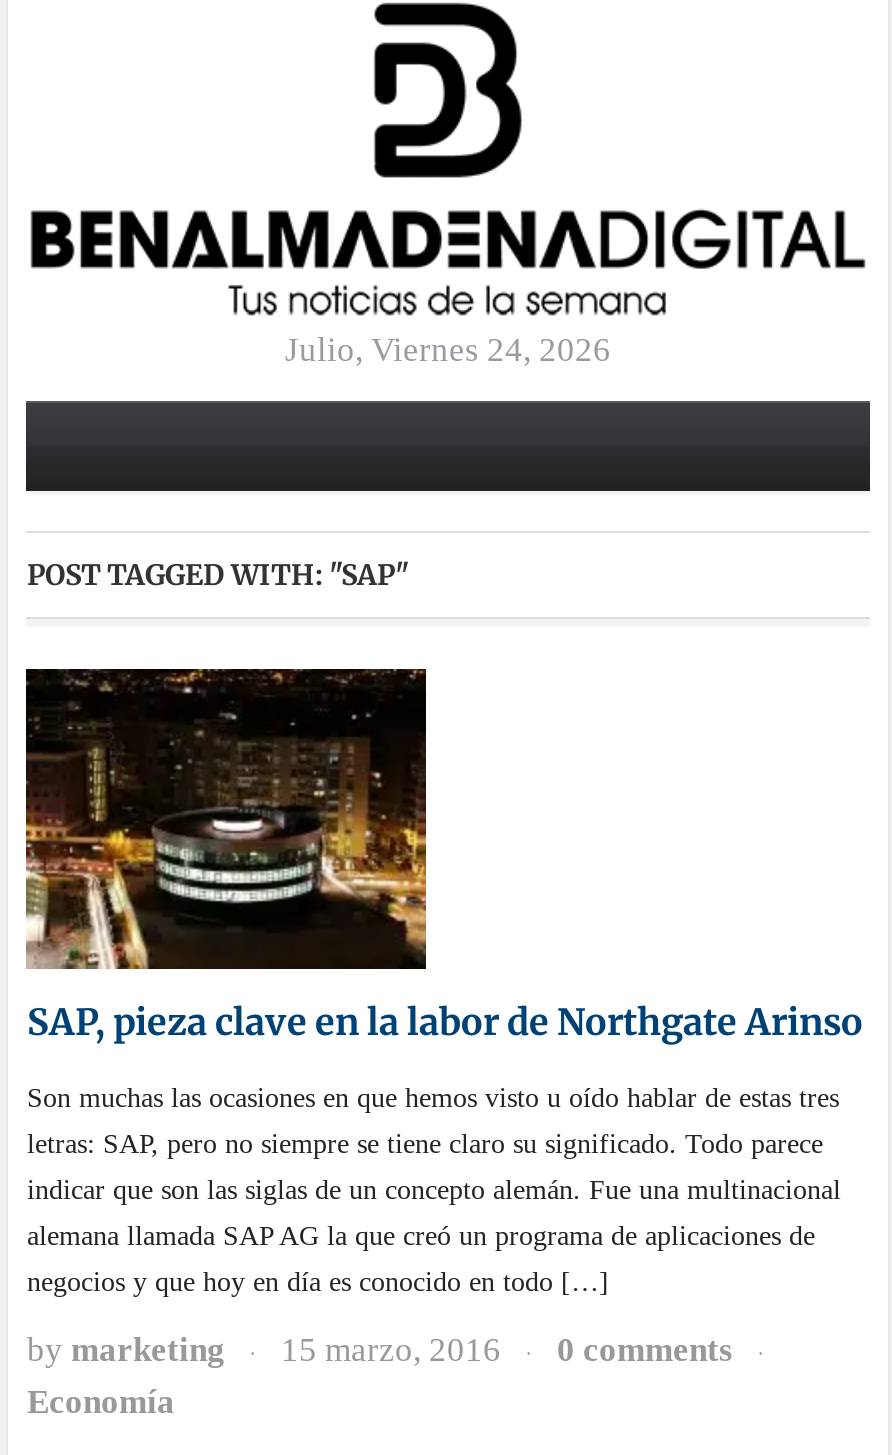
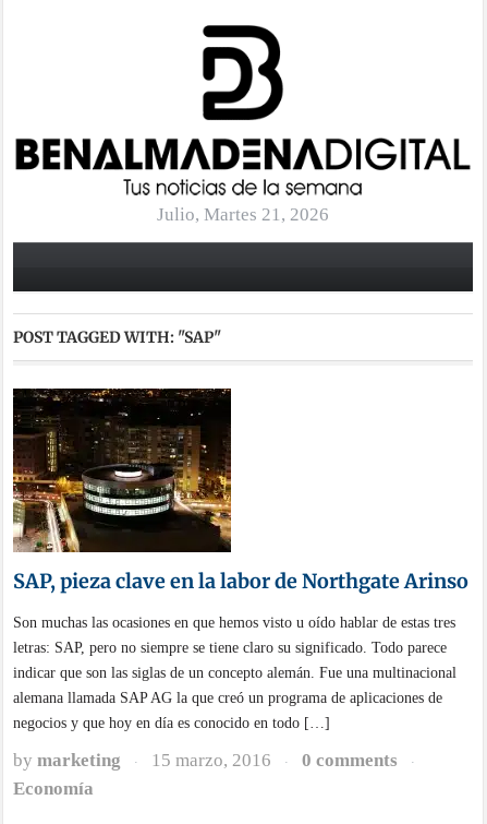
[285,331,611,369] Julio, Viernes 24, 2026 -> [157,204,329,225] Julio, Martes 21, 2026

